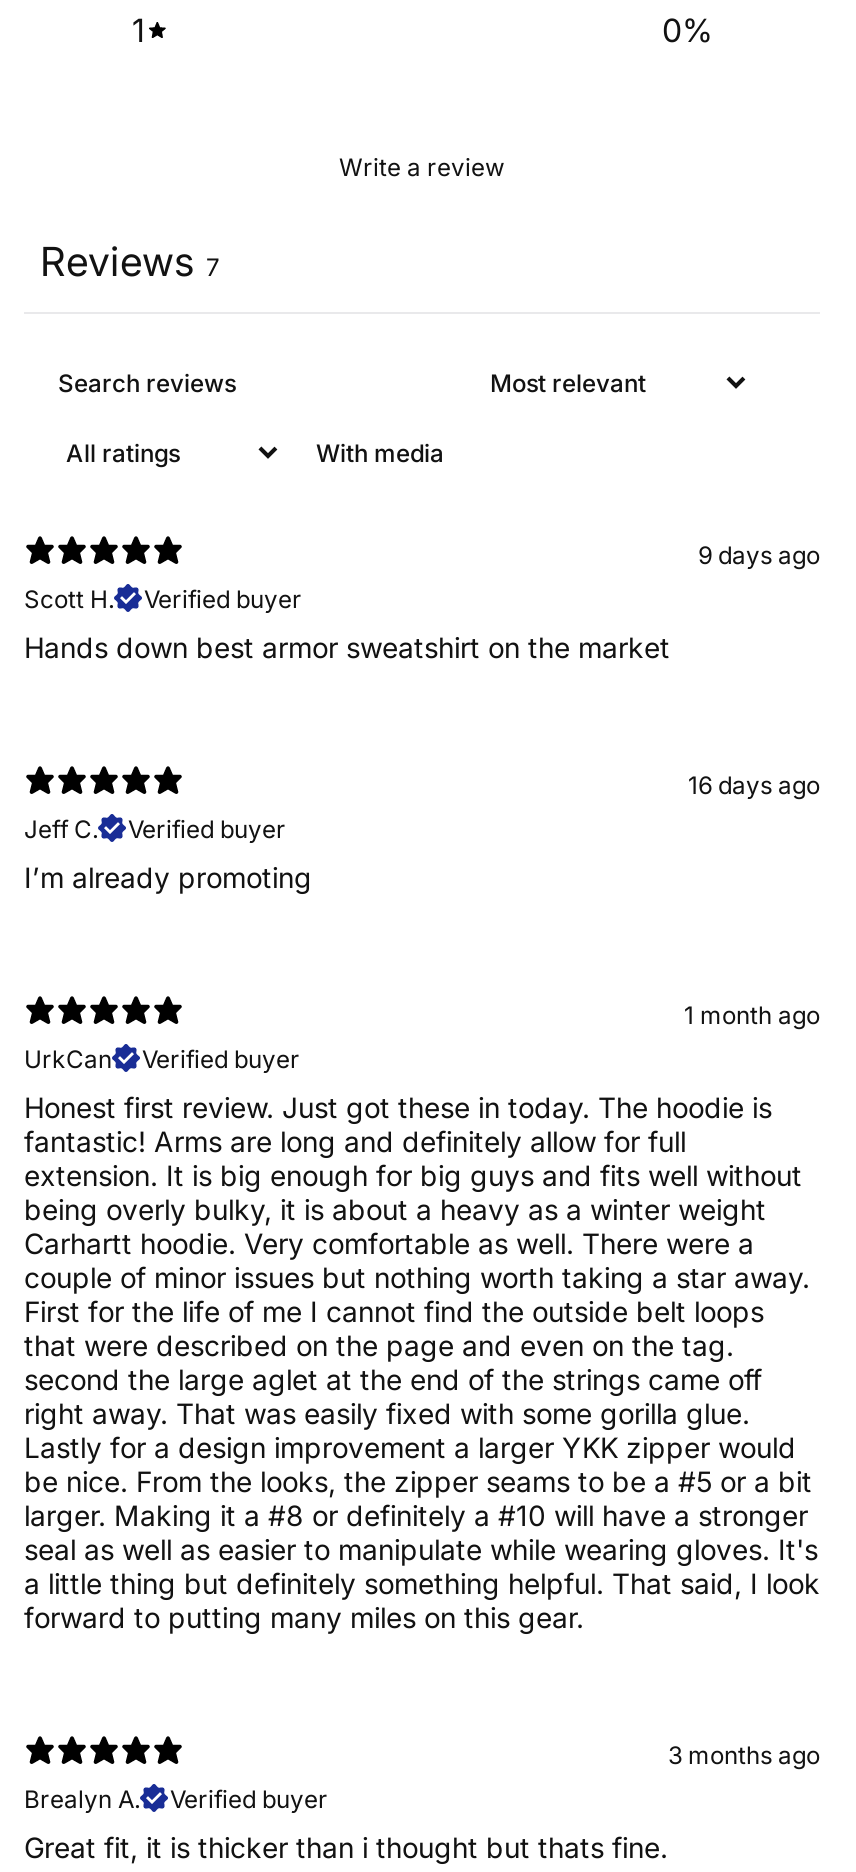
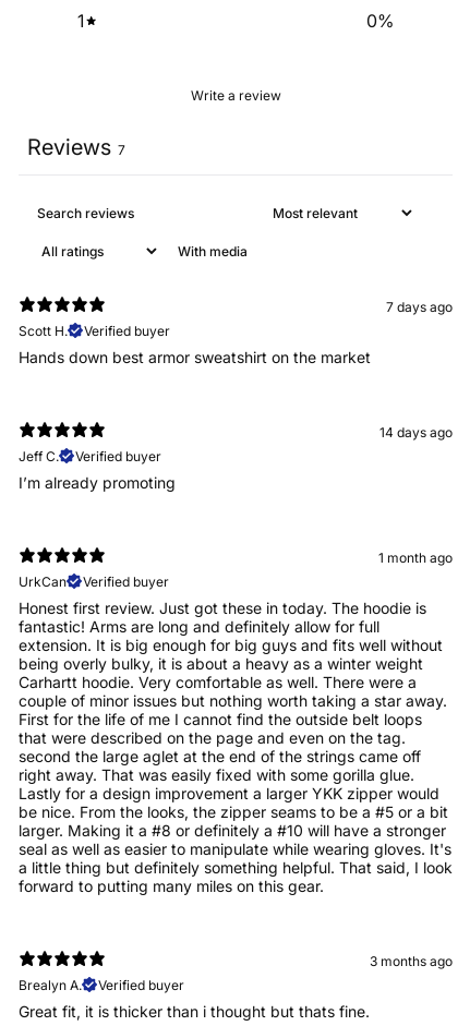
[698,539,820,569] 9 days ago -> [386,298,453,315] 7 days ago
[688,769,820,799] 16 days ago -> [379,424,453,440] 14 days ago

